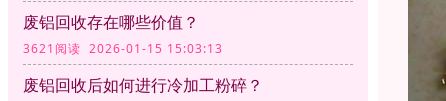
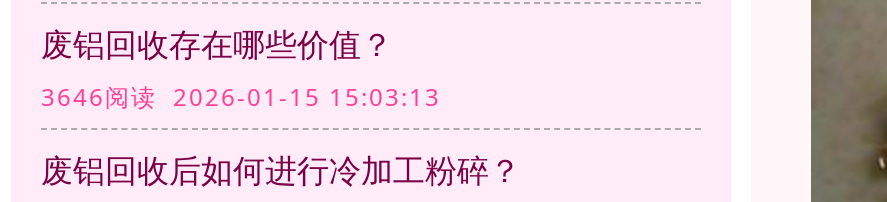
[23,40,223,57] 3621阅读 2026-01-15 15:03:13 -> [41,80,441,114] 3646阅读 2026-01-15 15:03:13

